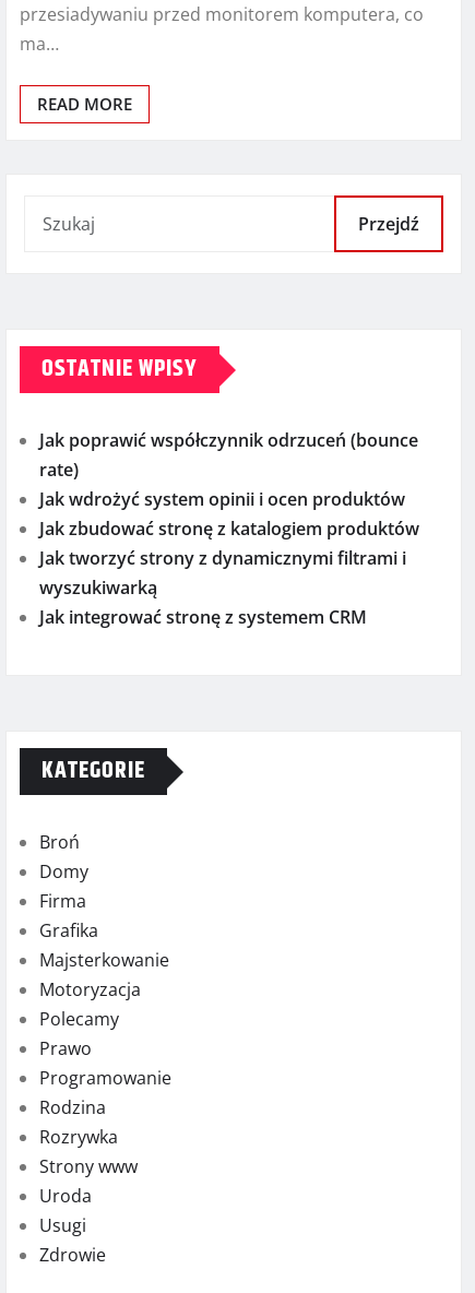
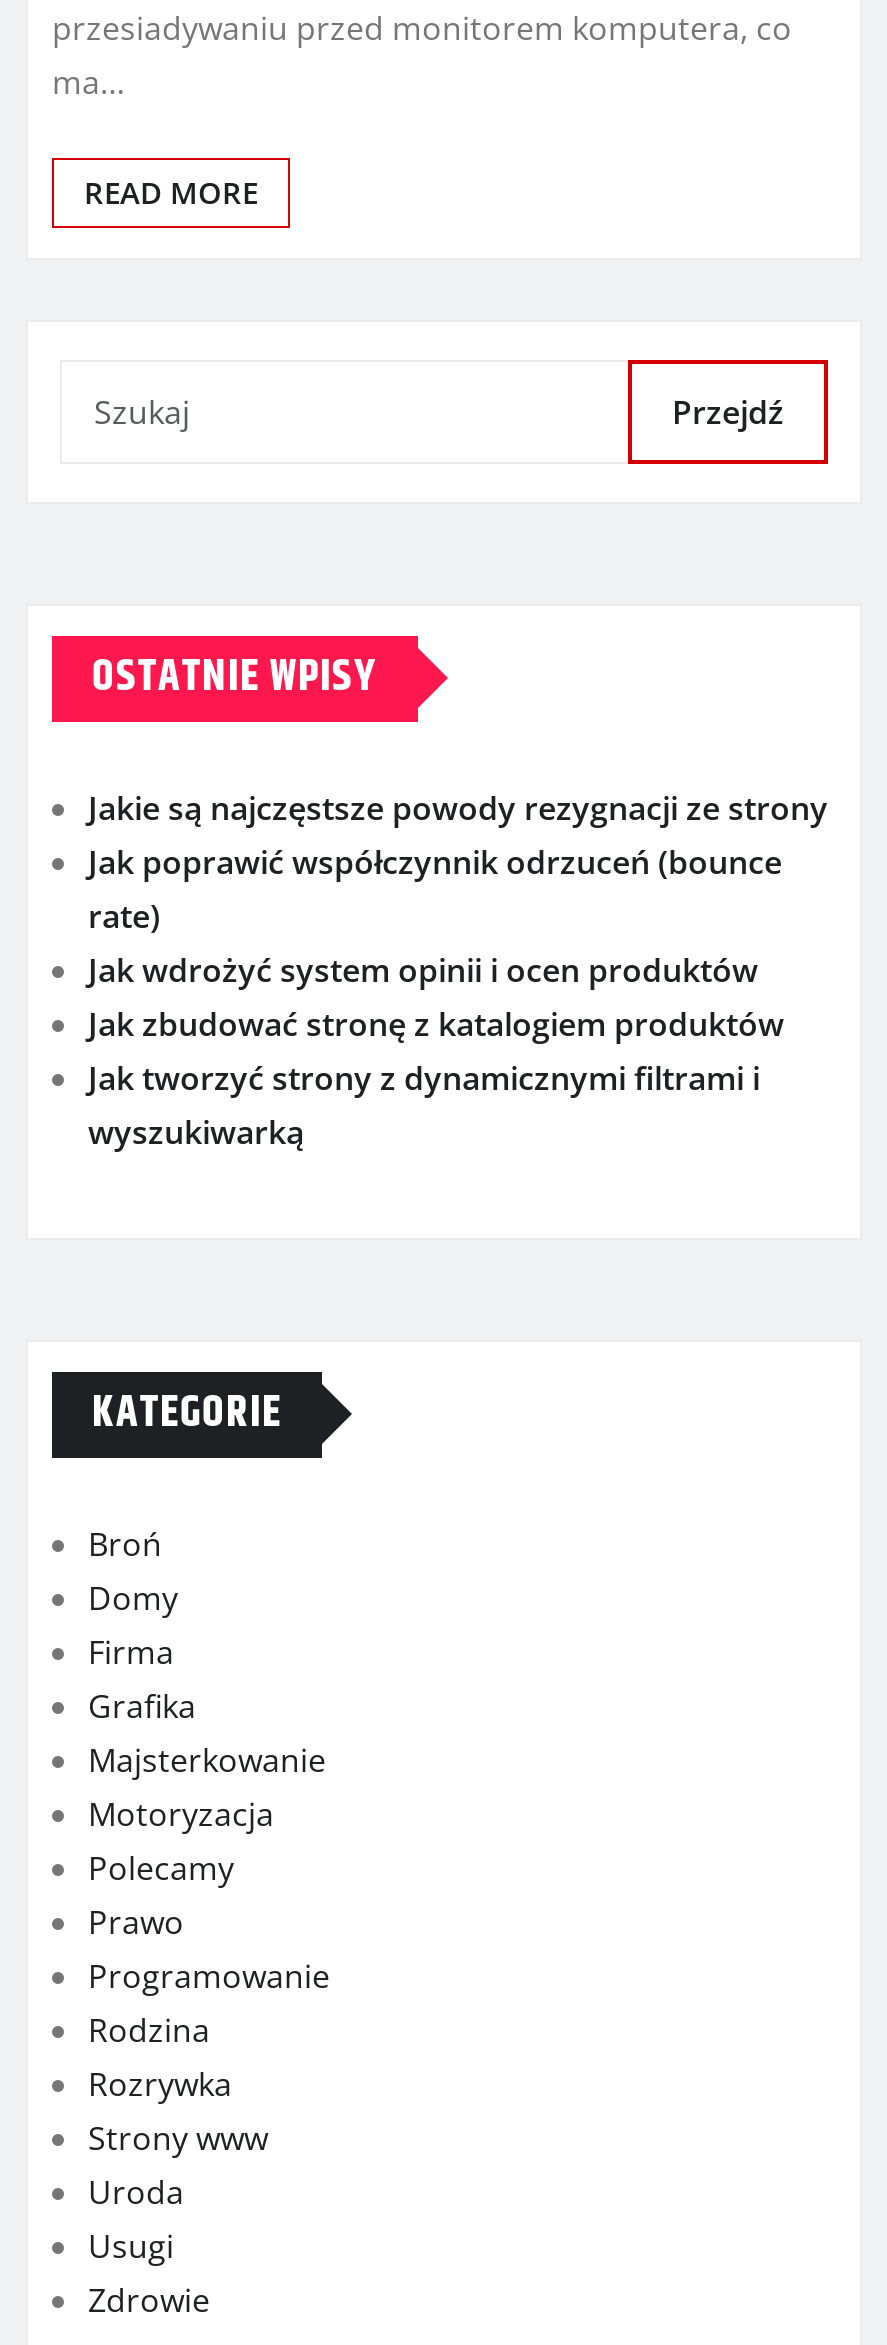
none -> [88,785,828,829] Jakie są najczęstsze powody rezygnacji ze strony
moved [39,429,419,600] -> [88,839,784,1153]: Jak poprawić współczynnik odrzuceń (bounce | rate) | Jak wdrożyć system opinii i ocen produktów | Jak zbudować stronę z katalogiem produktów | Jak tworzyć strony z dynamicznymi filtrami i | wyszukiwarką
[39,606,367,630] Jak integrować stronę z systemem CRM -> none

